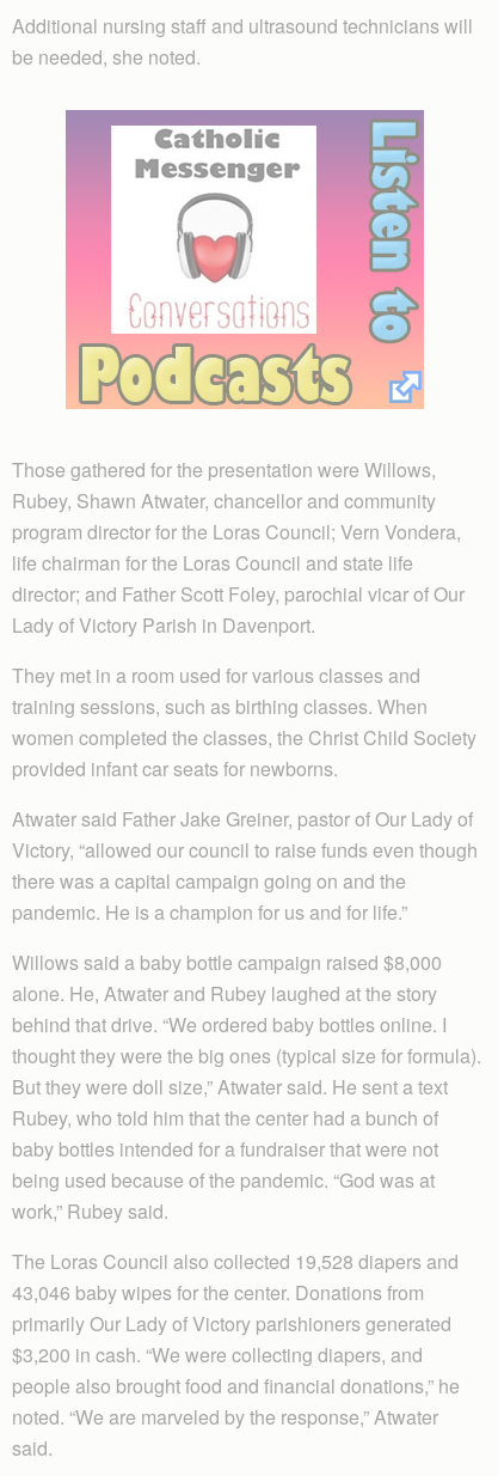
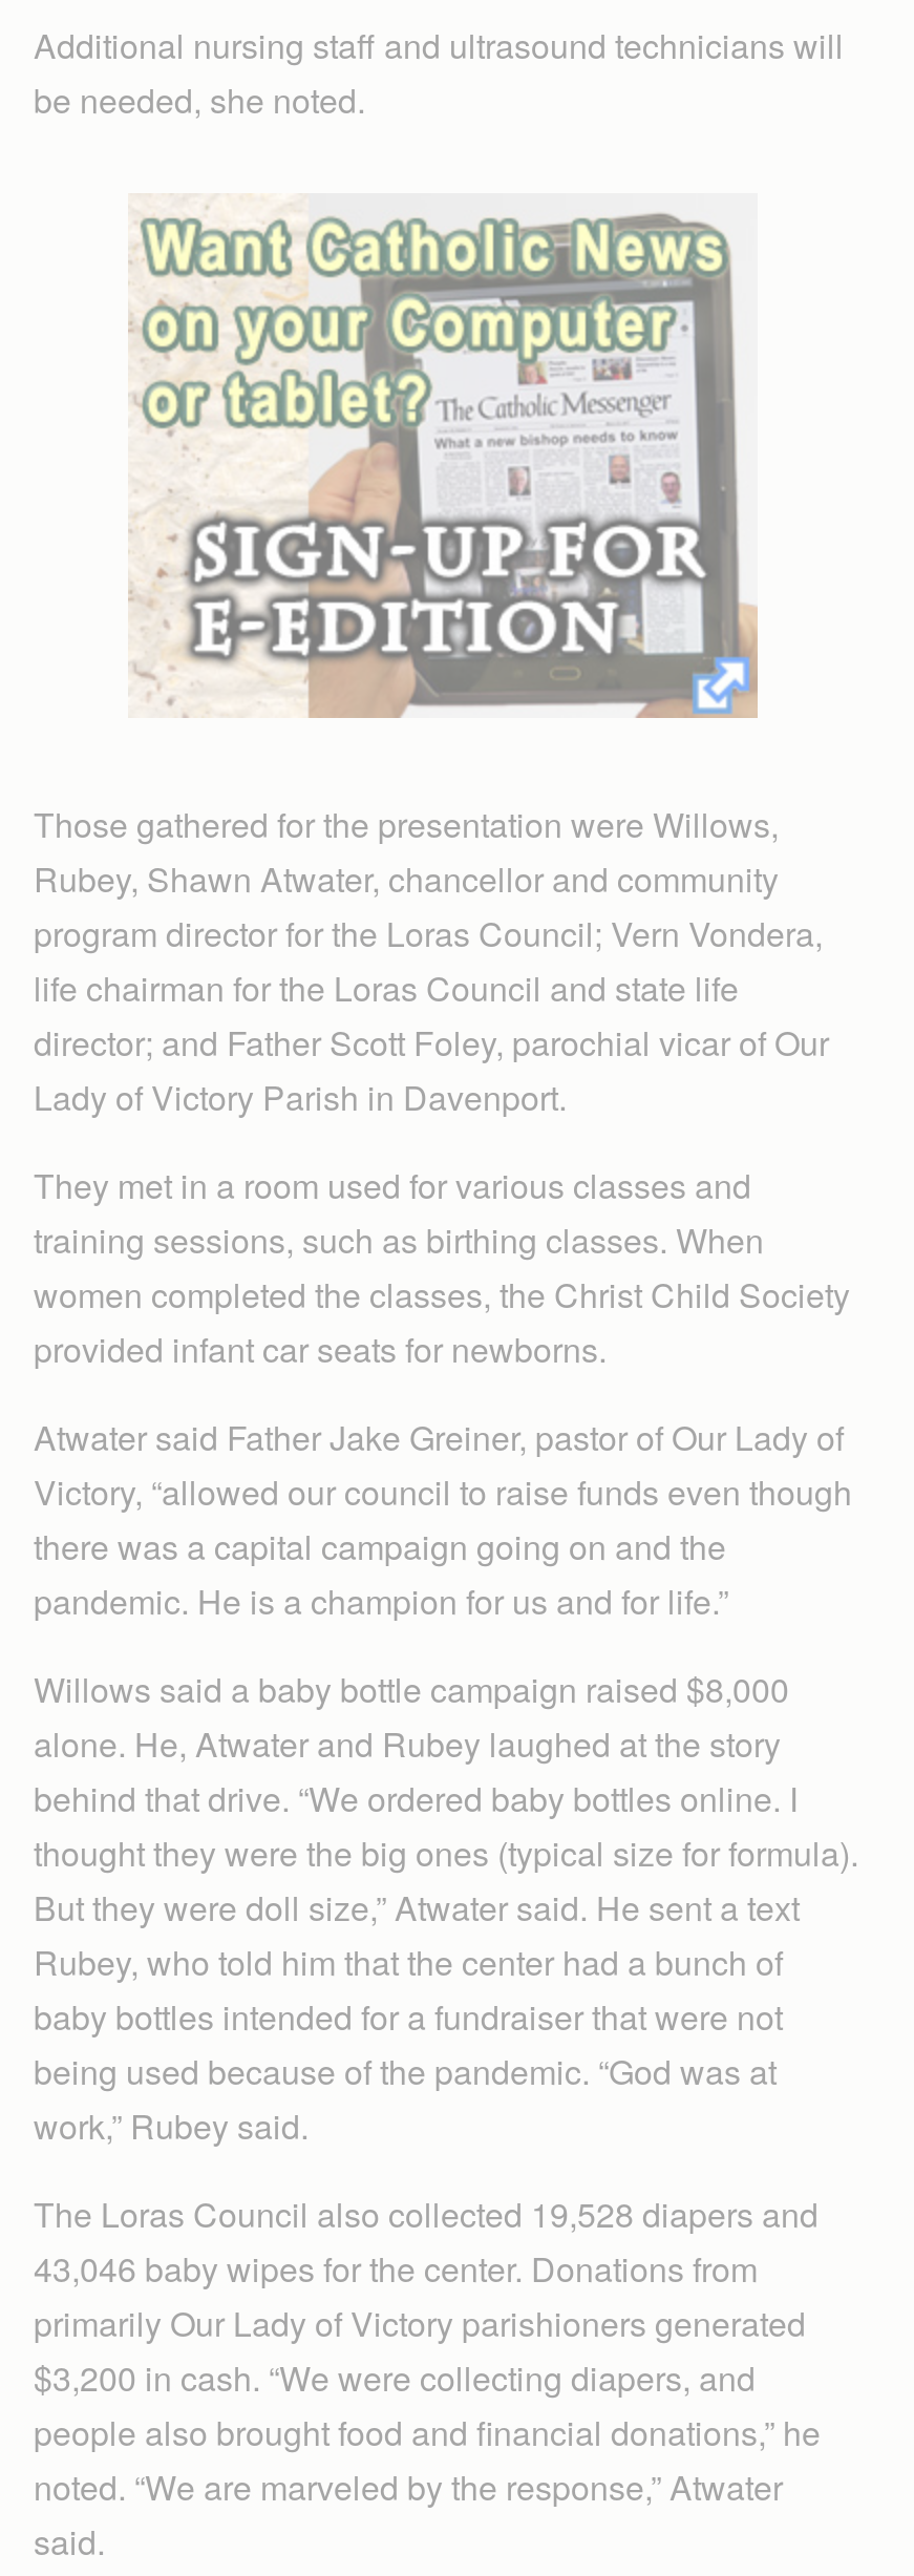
[64,109,425,410] [image] -> [128,193,760,720] [image]

